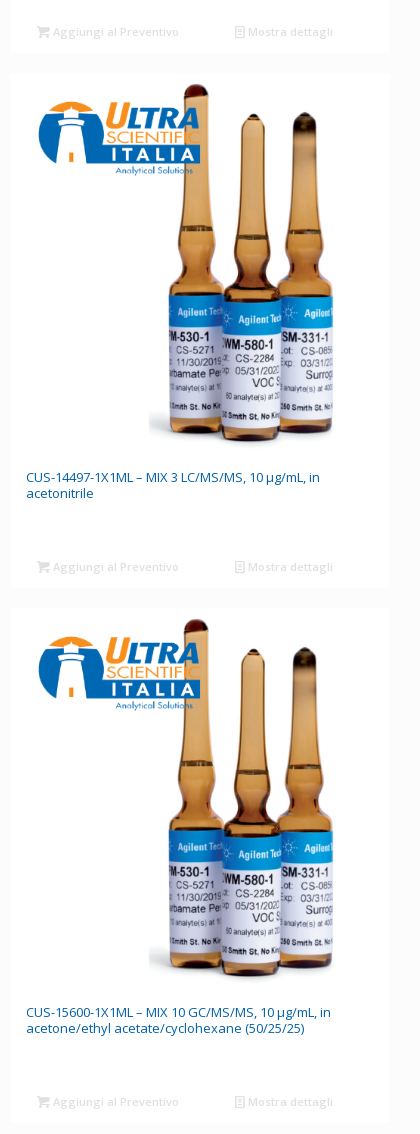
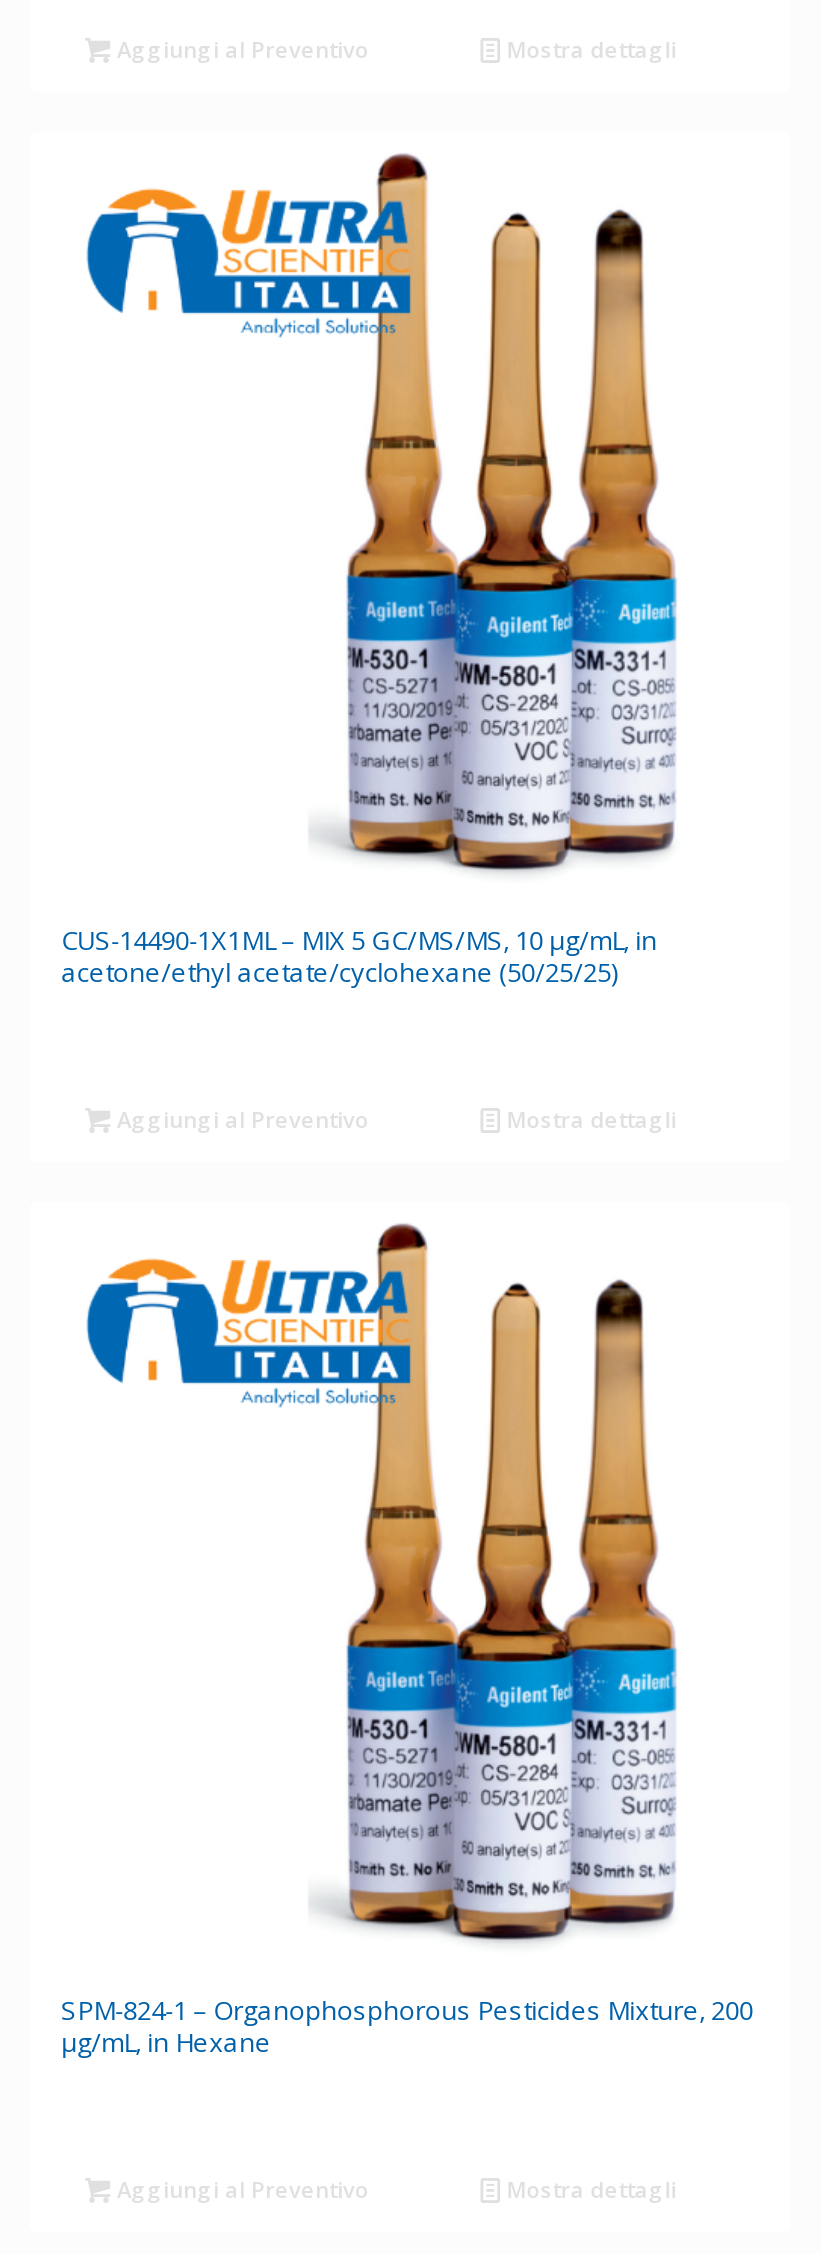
[26,468,320,502] CUS-14497-1X1ML – MIX 3 LC/MS/MS, 10 μg/mL, in | acetonitrile -> [61,922,657,958] CUS-14490-1X1ML – MIX 5 GC/MS/MS, 10 μg/mL, in
[26,1003,331,1021] CUS-15600-1X1ML – MIX 10 GC/MS/MS, 10 μg/mL, in -> [61,1992,753,2060] SPM-824-1 – Organophosphorous Pesticides Mixture, 200 | µg/mL, in Hexane
moved [26,1019,304,1037] -> [61,954,617,990]: acetone/ethyl acetate/cyclohexane (50/25/25)

